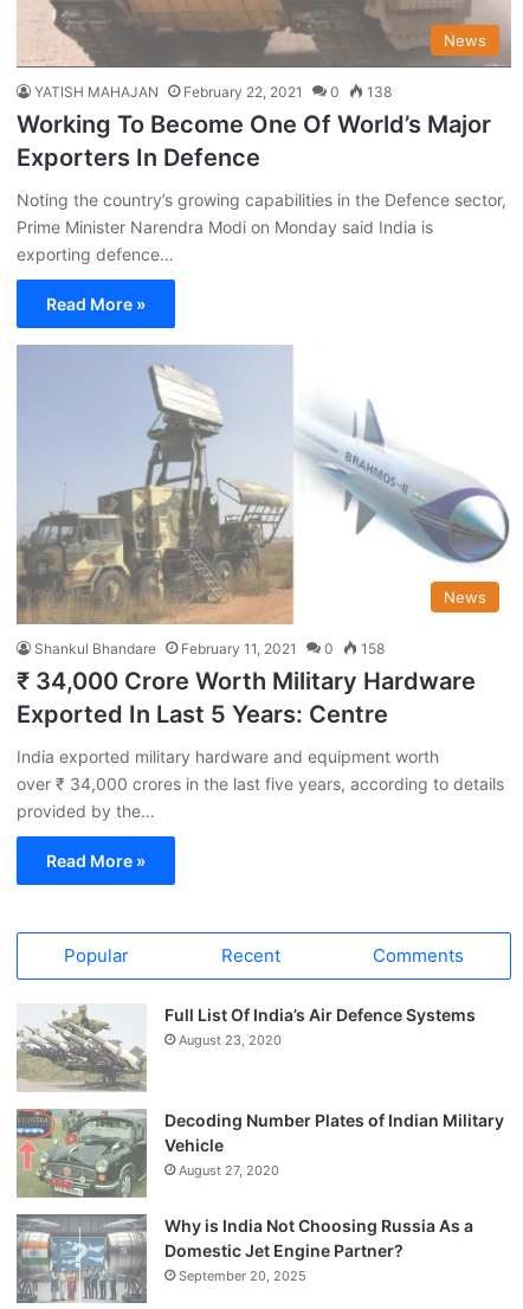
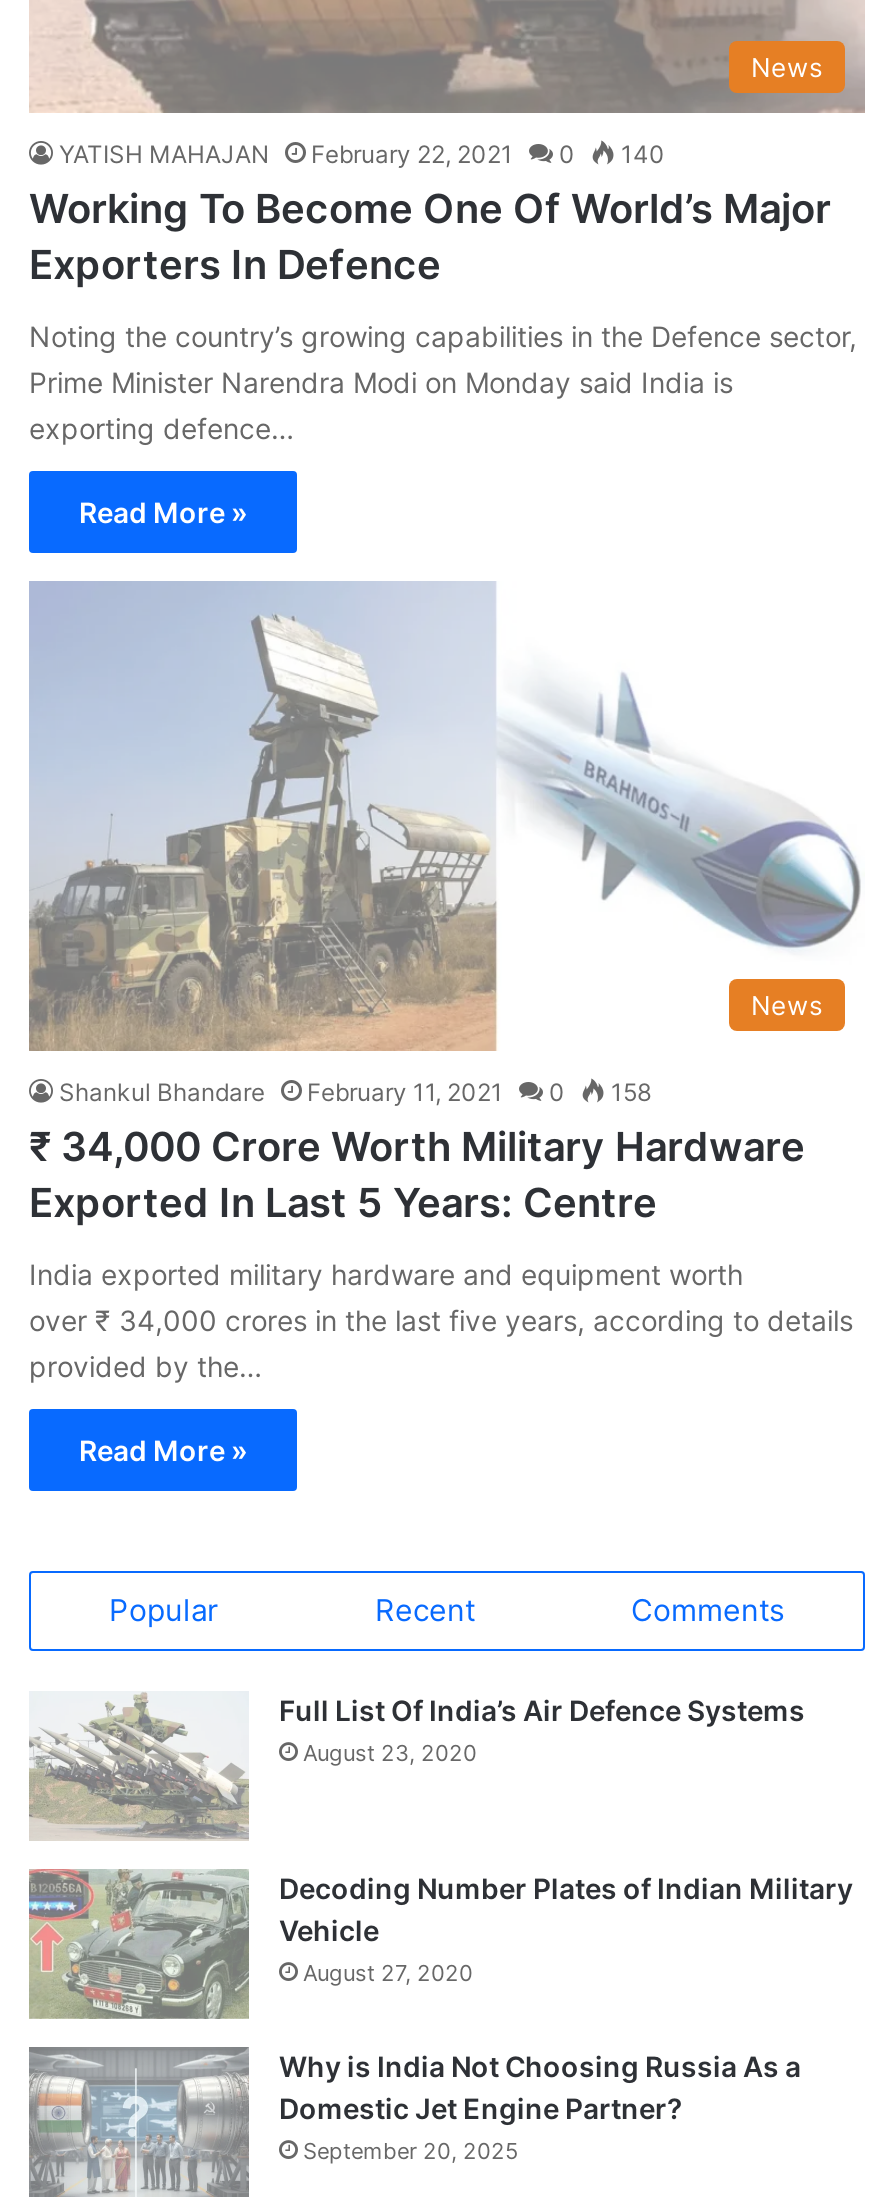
[34,83,392,101] YATISH MAHAJAN February 22, 2021 0 138 -> [59,140,665,170] YATISH MAHAJAN February 22, 2021 0 140

